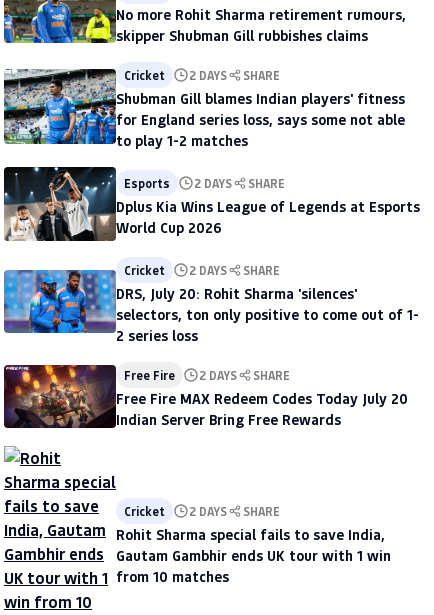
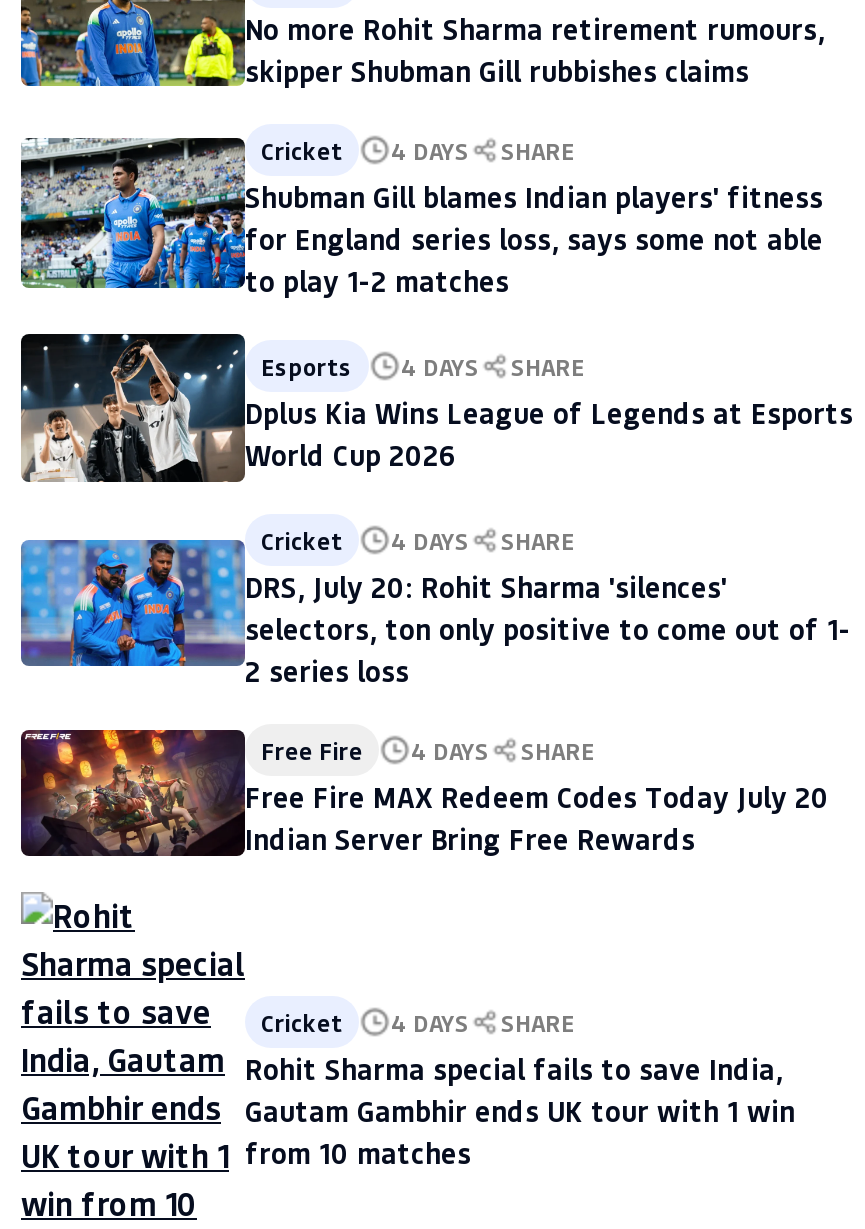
[124,67,280,83] Cricket 2 DAYS SHARE -> [261,134,575,166] Cricket 4 DAYS SHARE
[124,175,285,191] Esports 2 DAYS SHARE -> [261,350,585,382] Esports 4 DAYS SHARE
[124,262,280,278] Cricket 2 DAYS SHARE -> [261,525,575,557] Cricket 4 DAYS SHARE
[124,367,290,383] Free Fire 2 DAYS SHARE -> [261,735,595,767] Free Fire 4 DAYS SHARE
[124,503,280,519] Cricket 2 DAYS SHARE -> [261,1006,575,1038] Cricket 4 DAYS SHARE

